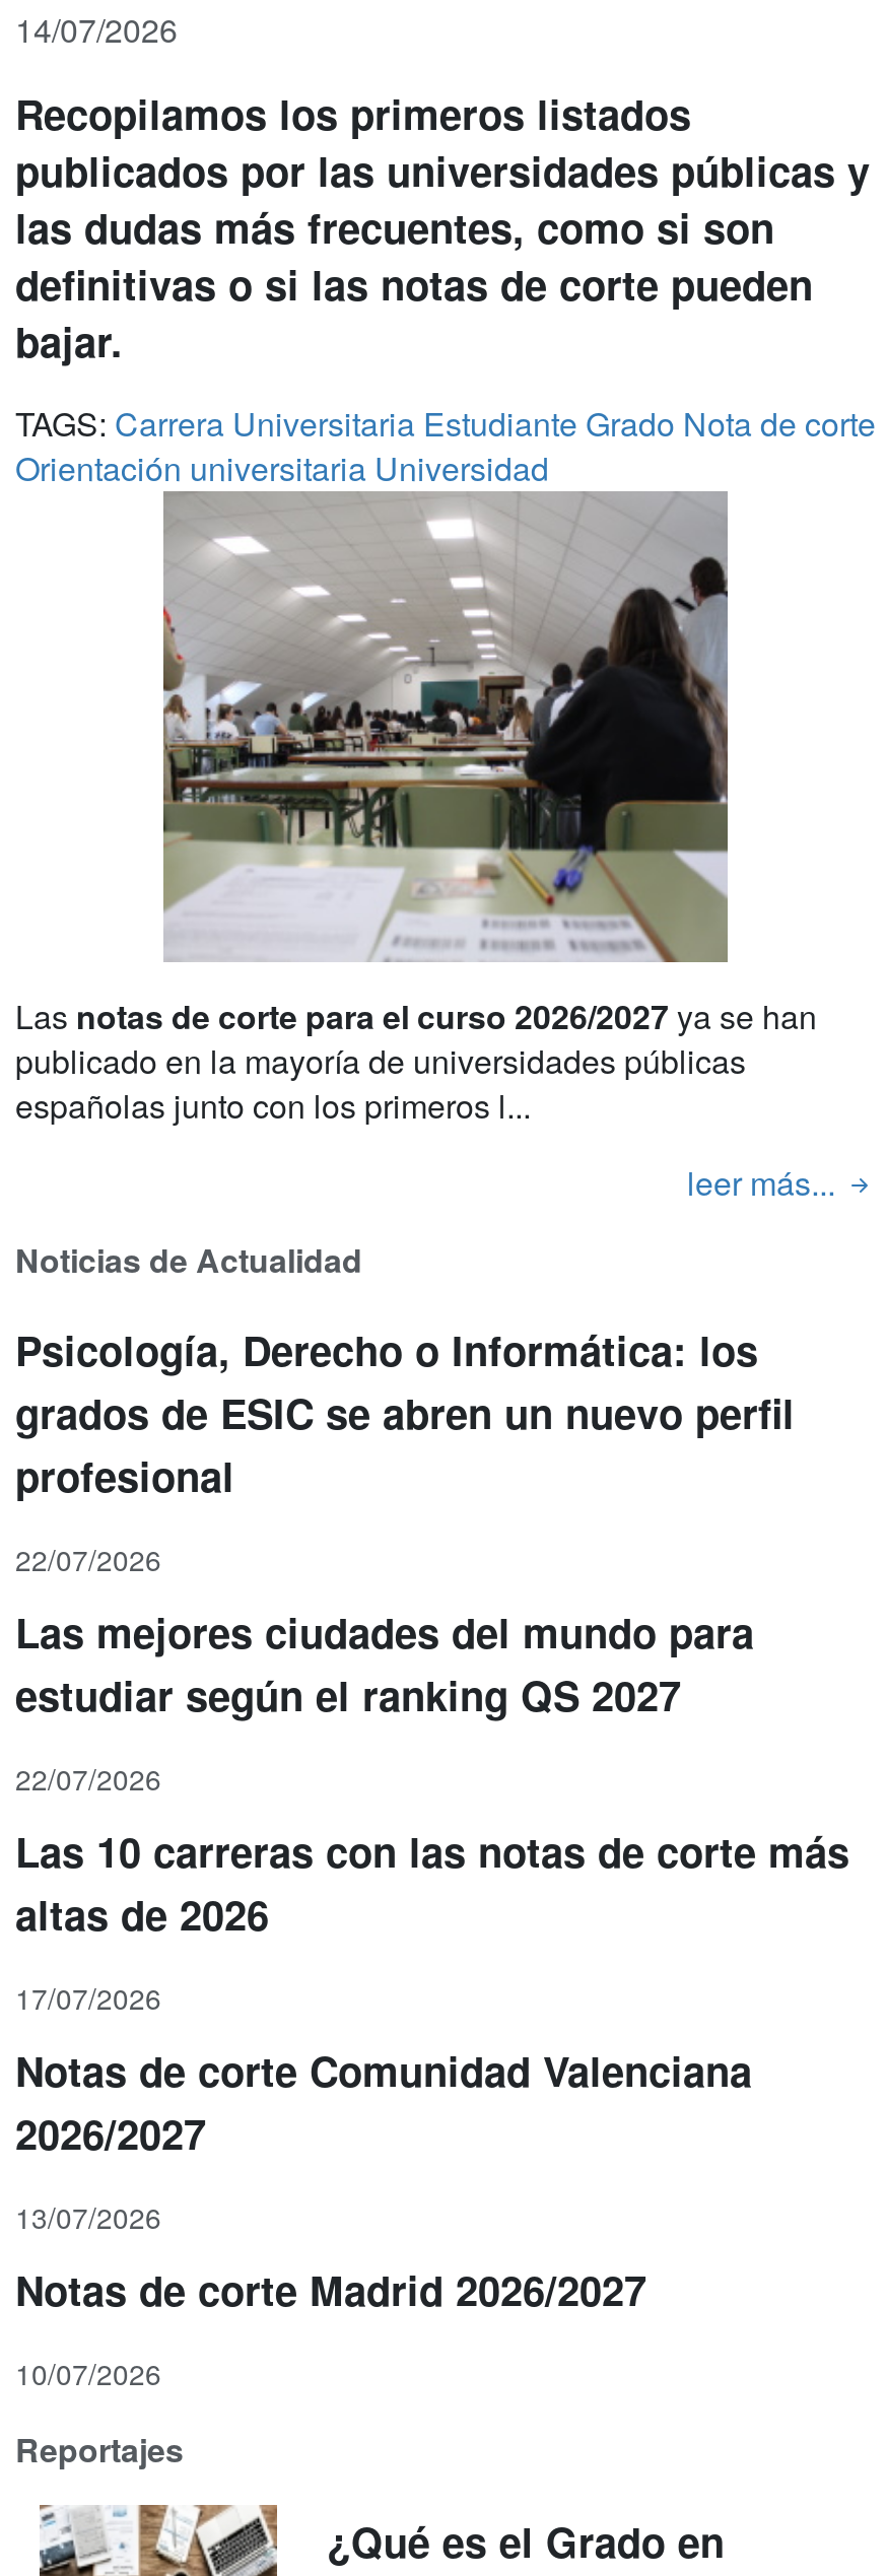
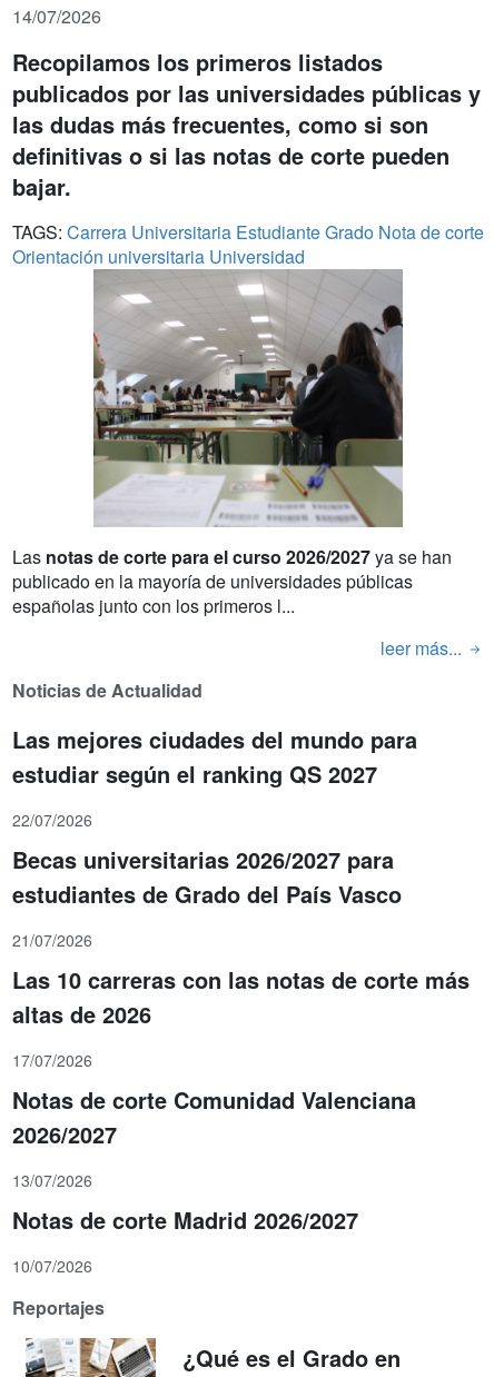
[15,1319,795,1579] Psicología, Derecho o Informática: los | grados de ESIC se abren un nuevo perfil | profesional | 22/07/2026 -> none
moved [15,1601,754,1798] -> [12,723,417,831]: Las mejores ciudades del mundo para | estudiar según el ranking QS 2027 | 22/07/2026
none -> [12,843,402,951] Becas universitarias 2026/2027 para | estudiantes de Grado del País Vasco | 21/07/2026

